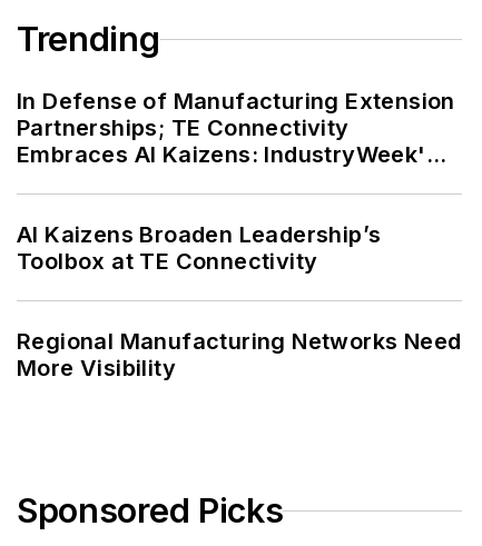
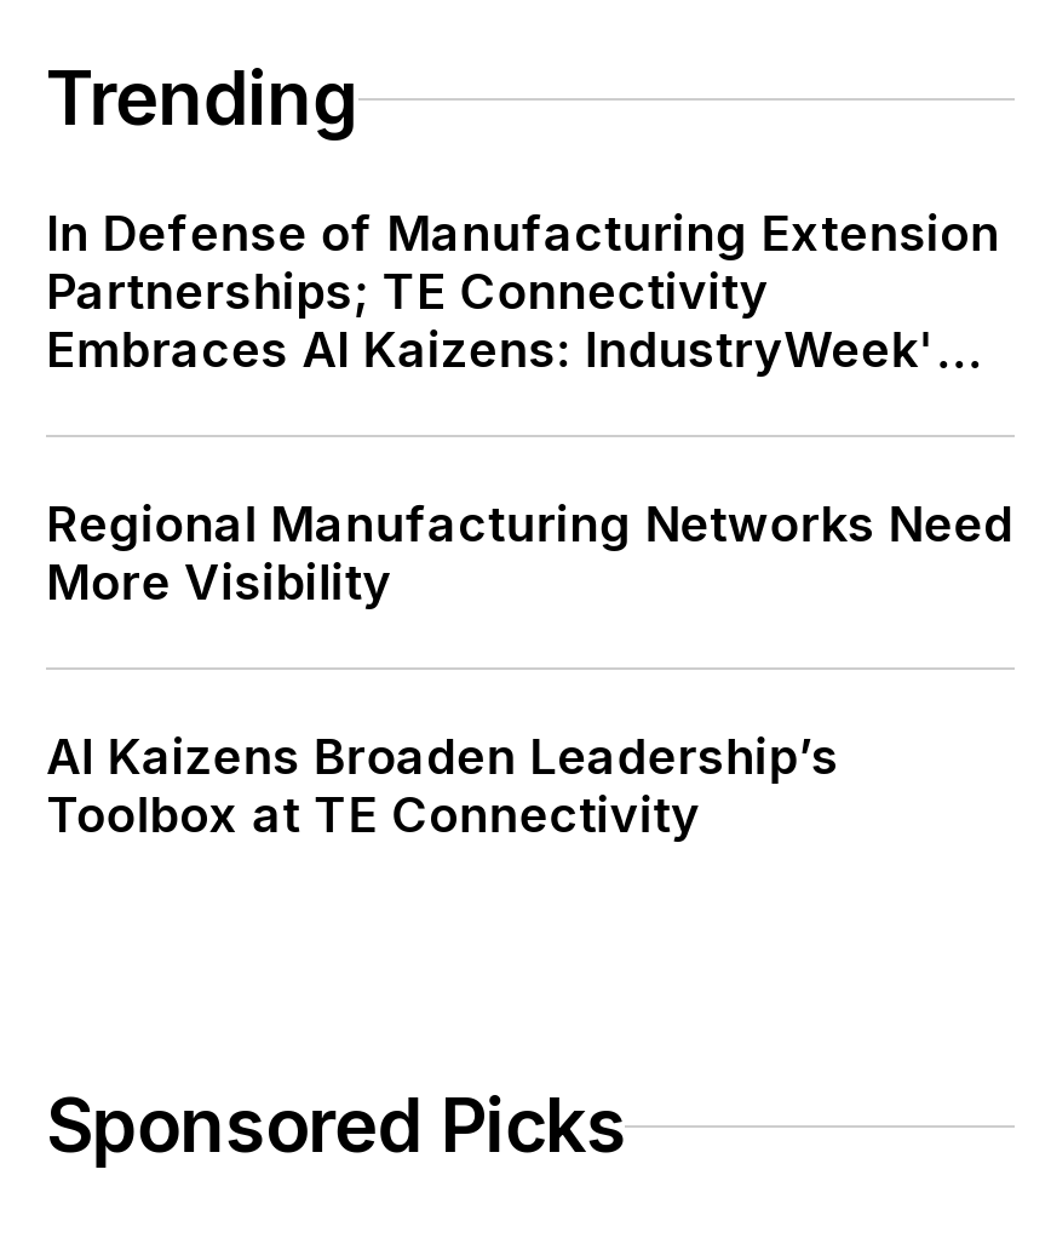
moved [17,222,381,275] -> [46,729,839,845]: AI Kaizens Broaden Leadership’s | Toolbox at TE Connectivity
moved [17,328,461,382] -> [46,496,1013,612]: Regional Manufacturing Networks Need | More Visibility

